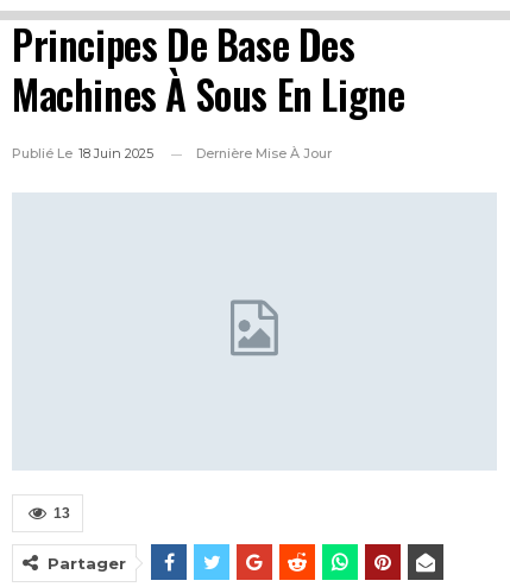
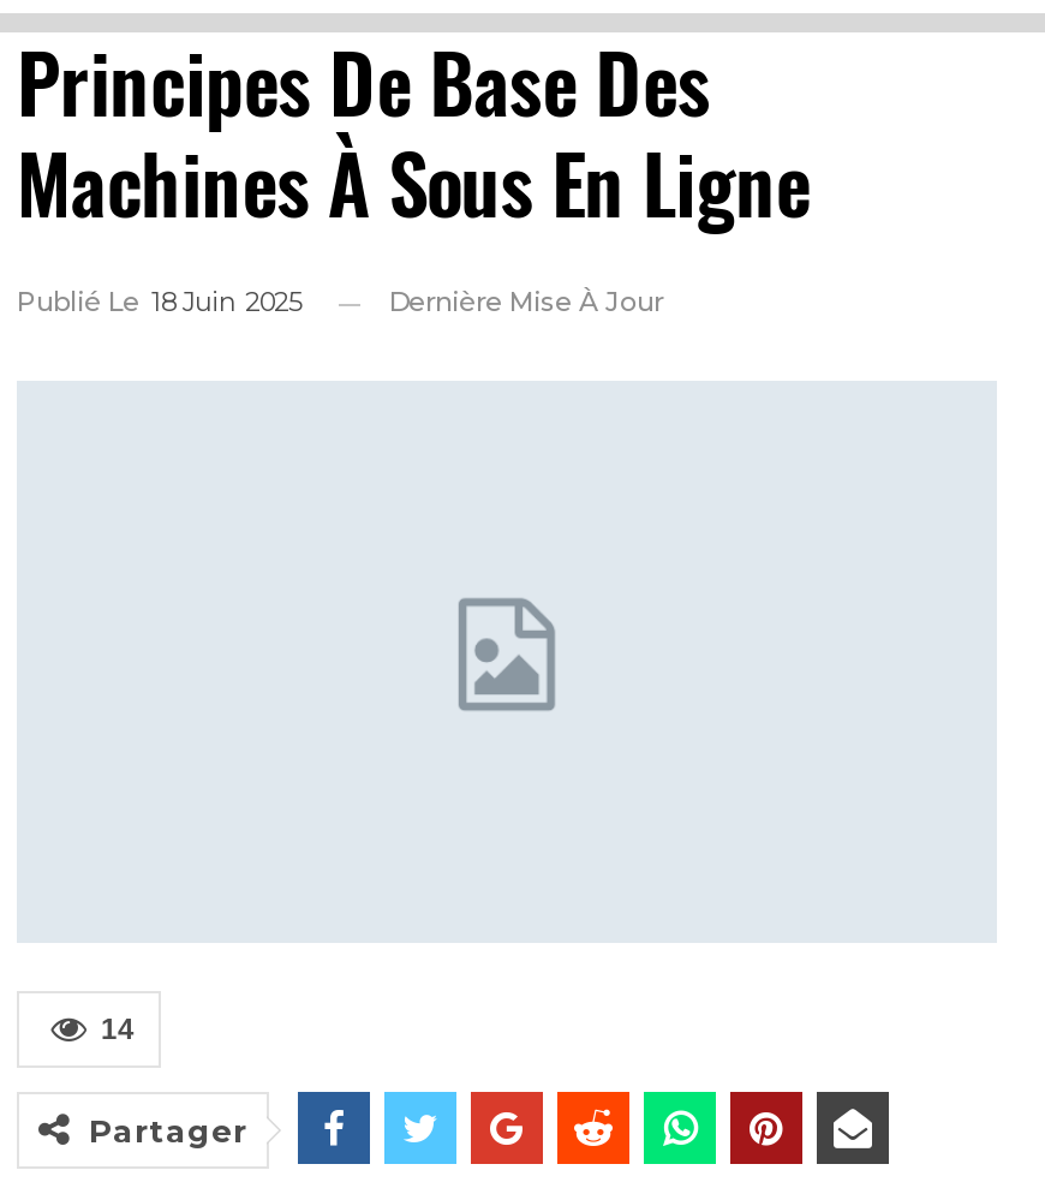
[53,505,70,522] 13 -> [101,1012,135,1046] 14

